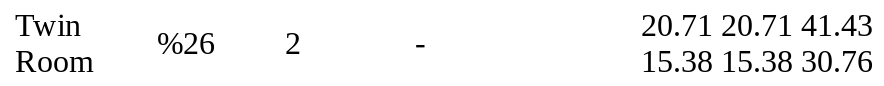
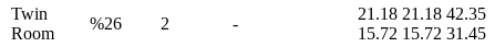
[641,8,713,42] 20.71 -> [358,5,398,23] 21.18
[721,8,793,42] 20.71 -> [402,5,442,23] 21.18
[801,8,873,42] 41.43 -> [446,5,486,23] 42.35
[641,44,713,78] 15.38 -> [358,24,398,43] 15.72
[721,44,793,78] 15.38 -> [402,24,442,43] 15.72
[801,44,873,78] 30.76 -> [446,24,486,43] 31.45

